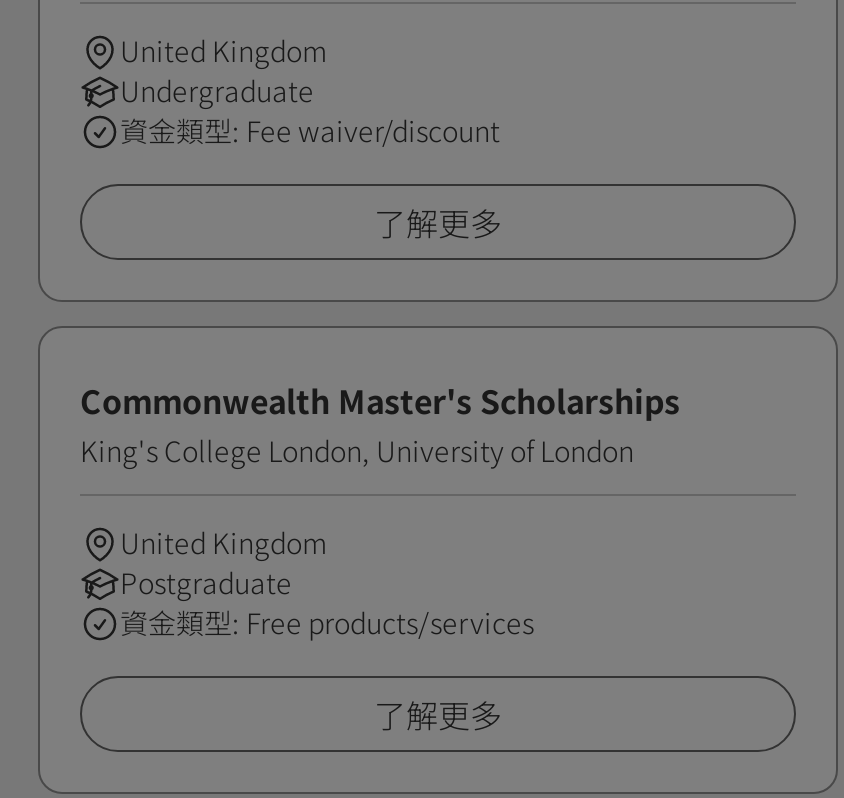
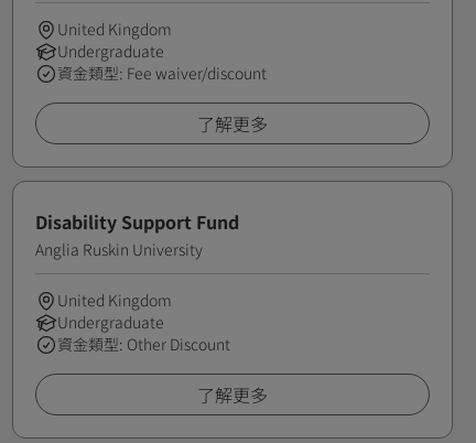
[80,376,680,470] Commonwealth Master's Scholarships | King's College London, University of London -> [35,208,239,260] Disability Support Fund | Anglia Ruskin University
[120,562,534,642] Postgraduate | 資金類型: Free products/services -> [57,311,230,355] Undergraduate | 資金類型: Other Discount

